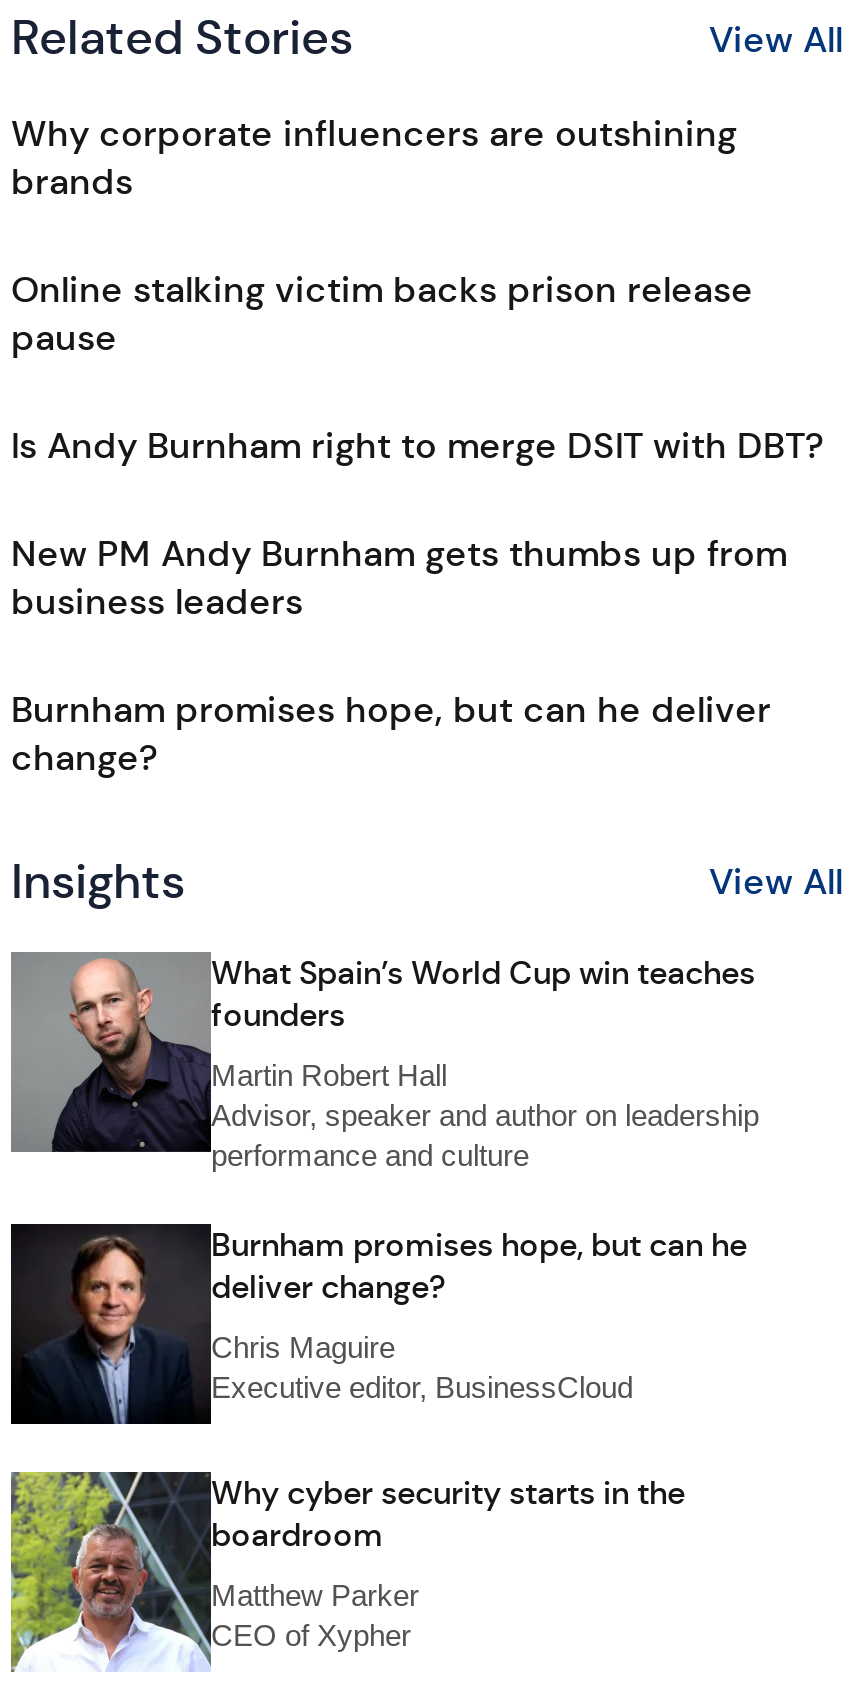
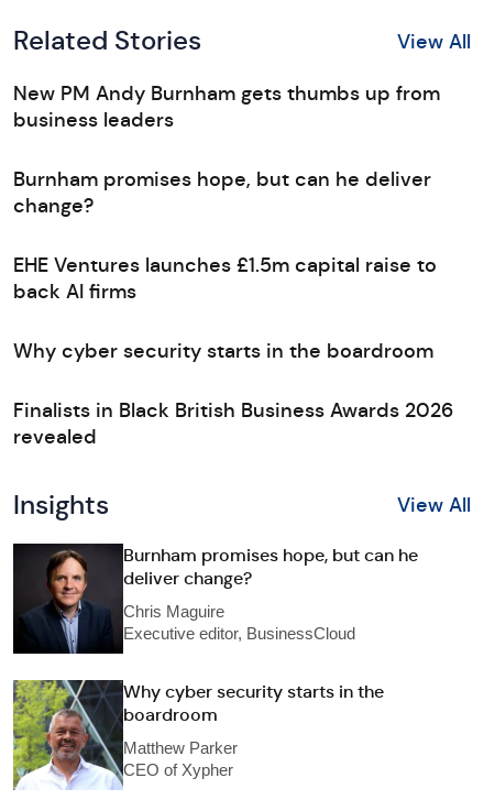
[11,112,823,468] Why corporate influencers are outshining | brands | Online stalking victim backs prison release | pause | Is Andy Burnham right to merge DSIT with DBT? -> none
moved [11,532,787,780] -> [13,81,440,218]: New PM Andy Burnham gets thumbs up from | business leaders | Burnham promises hope, but can he deliver | change?
none -> [13,253,453,449] EHE Ventures launches £1.5m capital raise to | back AI firms | Why cyber security starts in the boardroom | Finalists in Black British Business Awards 2026 | revealed
[13,952,759,1172] [image] | What Spain’s World Cup win teaches | founders | Martin Robert Hall | Advisor, speaker and author on leadership | performance and culture -> none

